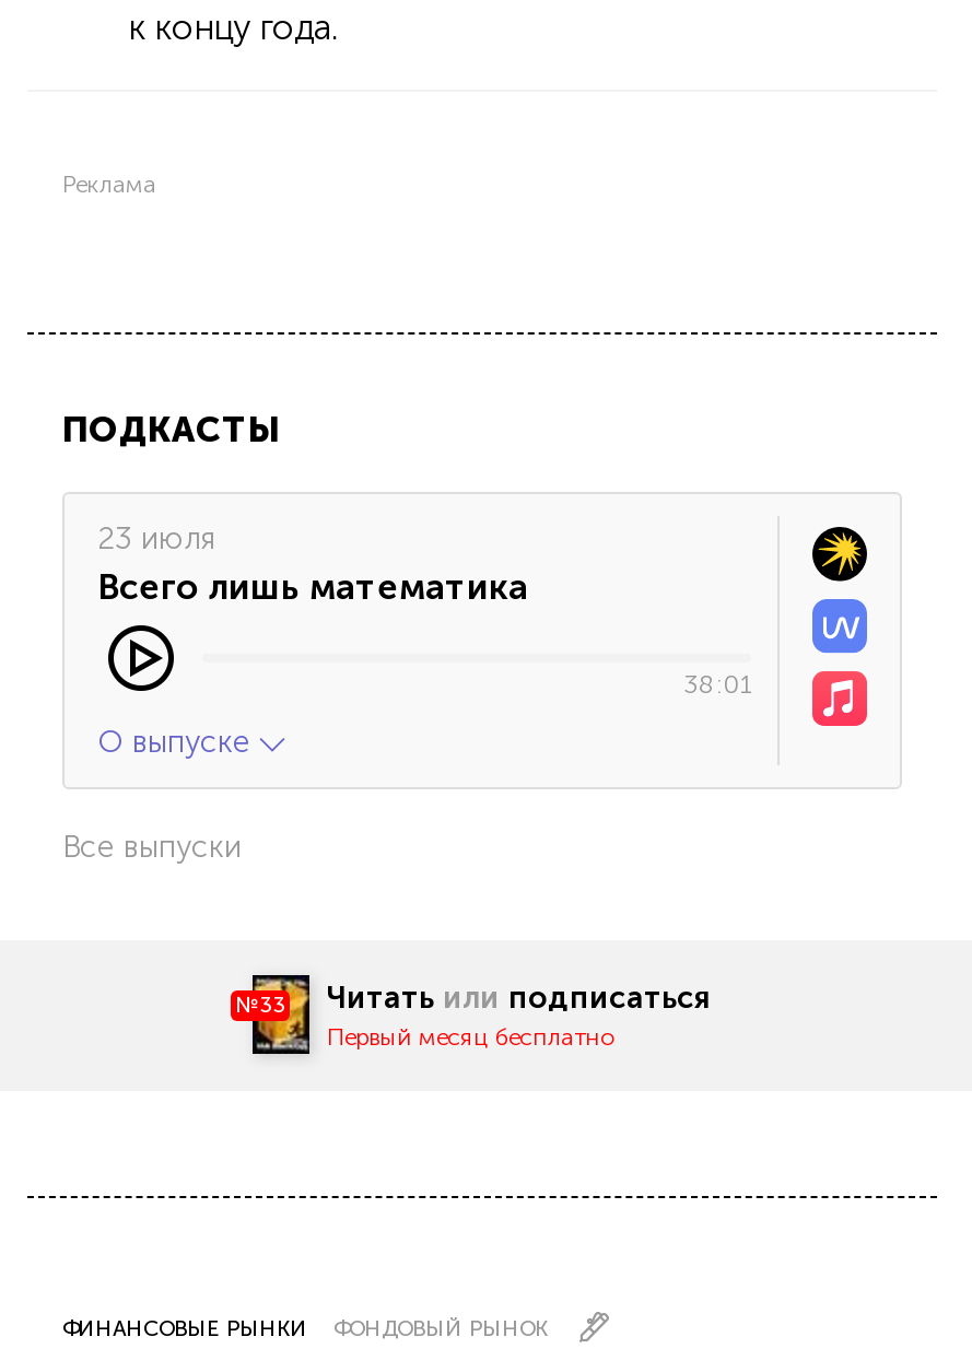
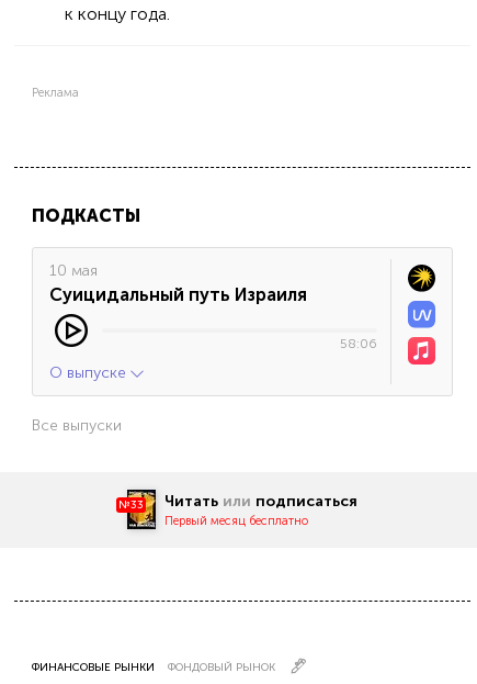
[97,520,528,607] 23 июля | Всего лишь математика -> [49,261,307,305] 10 мая | Суицидальный путь Израиля
[683,668,751,699] 38:01 -> [340,336,377,351] 58:06

